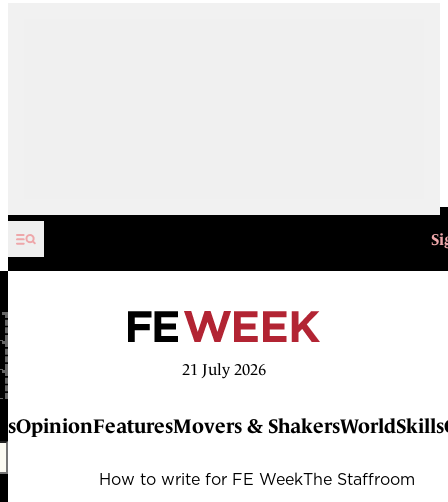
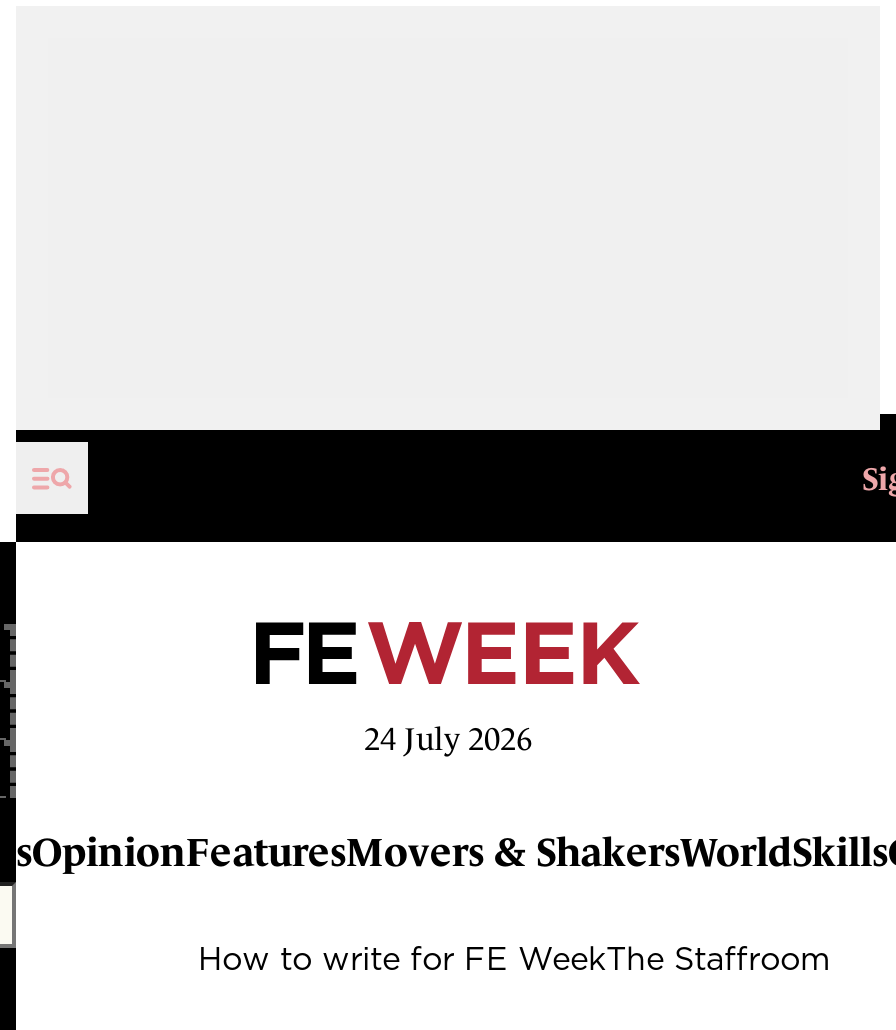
[182,361,266,378] 21 July 2026 -> [364,723,532,757] 24 July 2026

